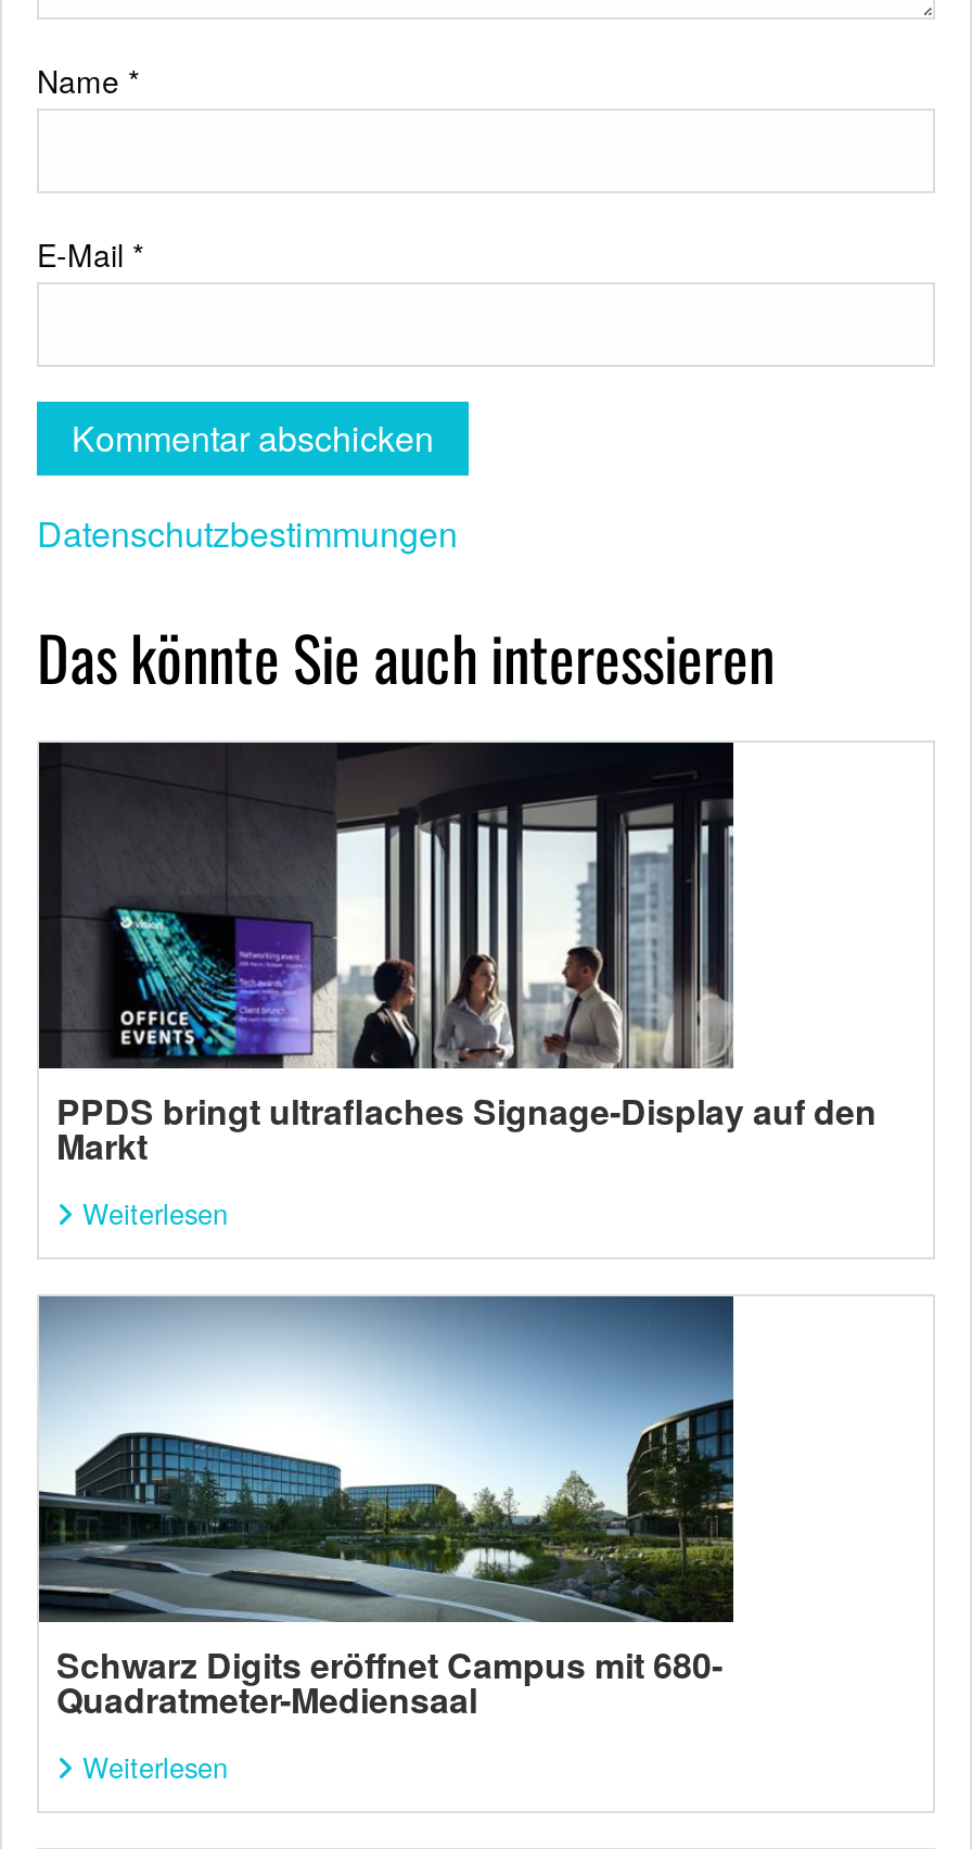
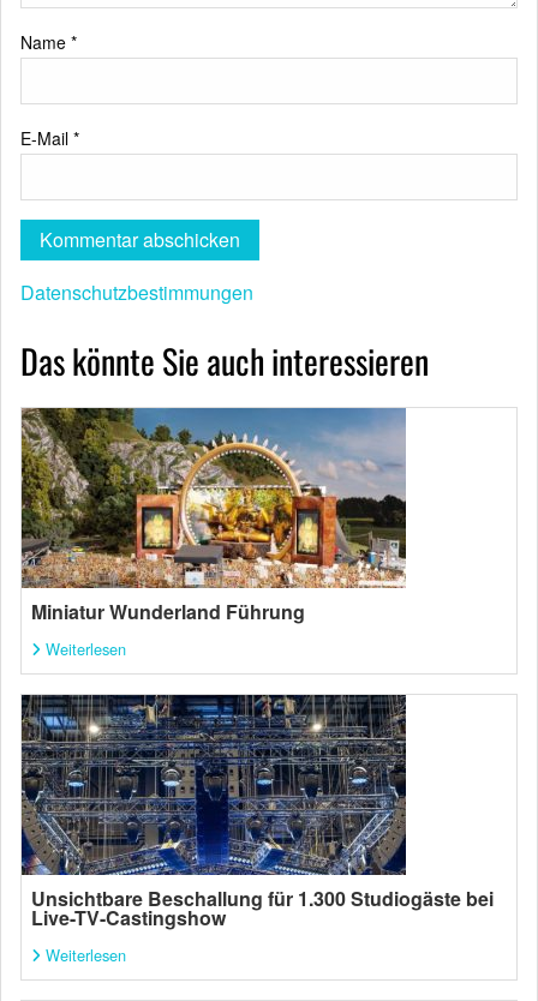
[37,740,877,1170] [image] | PPDS bringt ultraflaches Signage-Display auf den | Markt -> [20,407,406,625] [image] | Miniatur Wunderland Führung
[37,1294,736,1724] [image] | Schwarz Digits eröffnet Campus mit 680- | Quadratmeter-Mediensaal -> [20,694,494,931] [image] | Unsichtbare Beschallung für 1.300 Studiogäste bei | Live-TV-Castingshow

